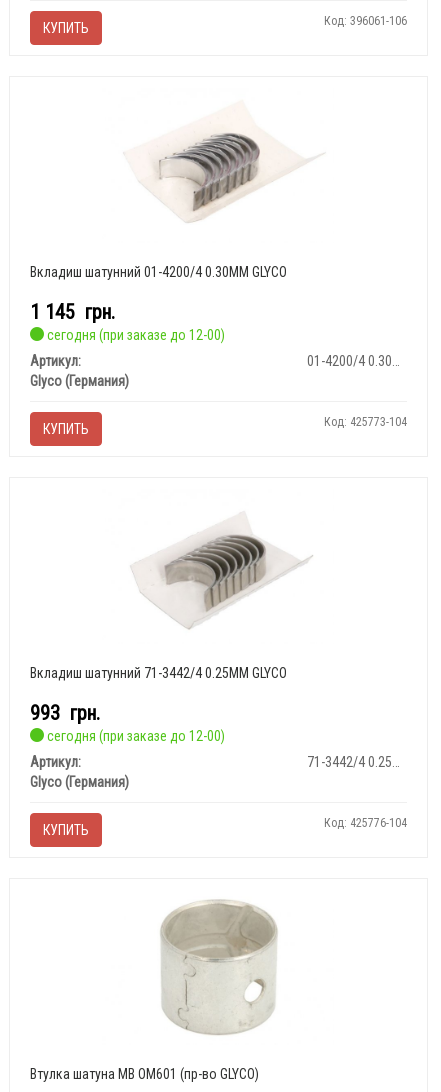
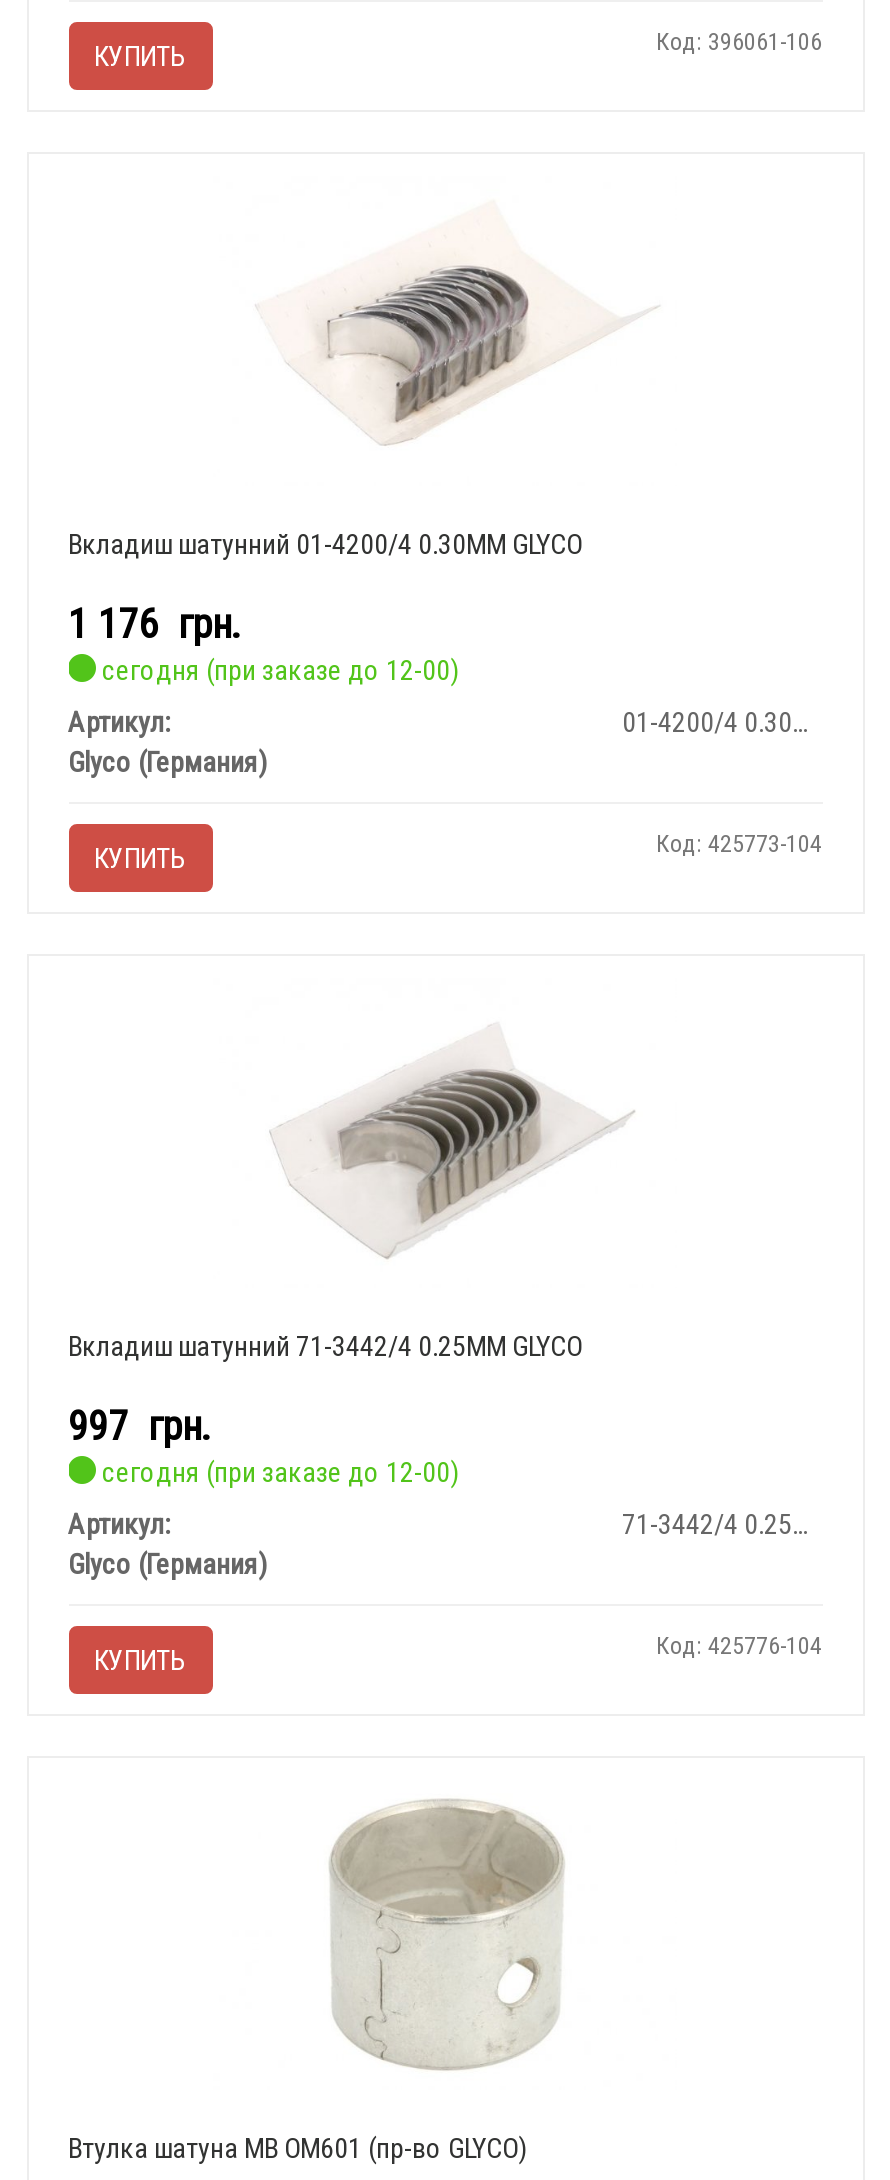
[29,300,114,324] 1 145 грн. -> [68,601,238,649] 1 176 грн.
[29,701,99,725] 993 грн. -> [68,1403,208,1451] 997 грн.

